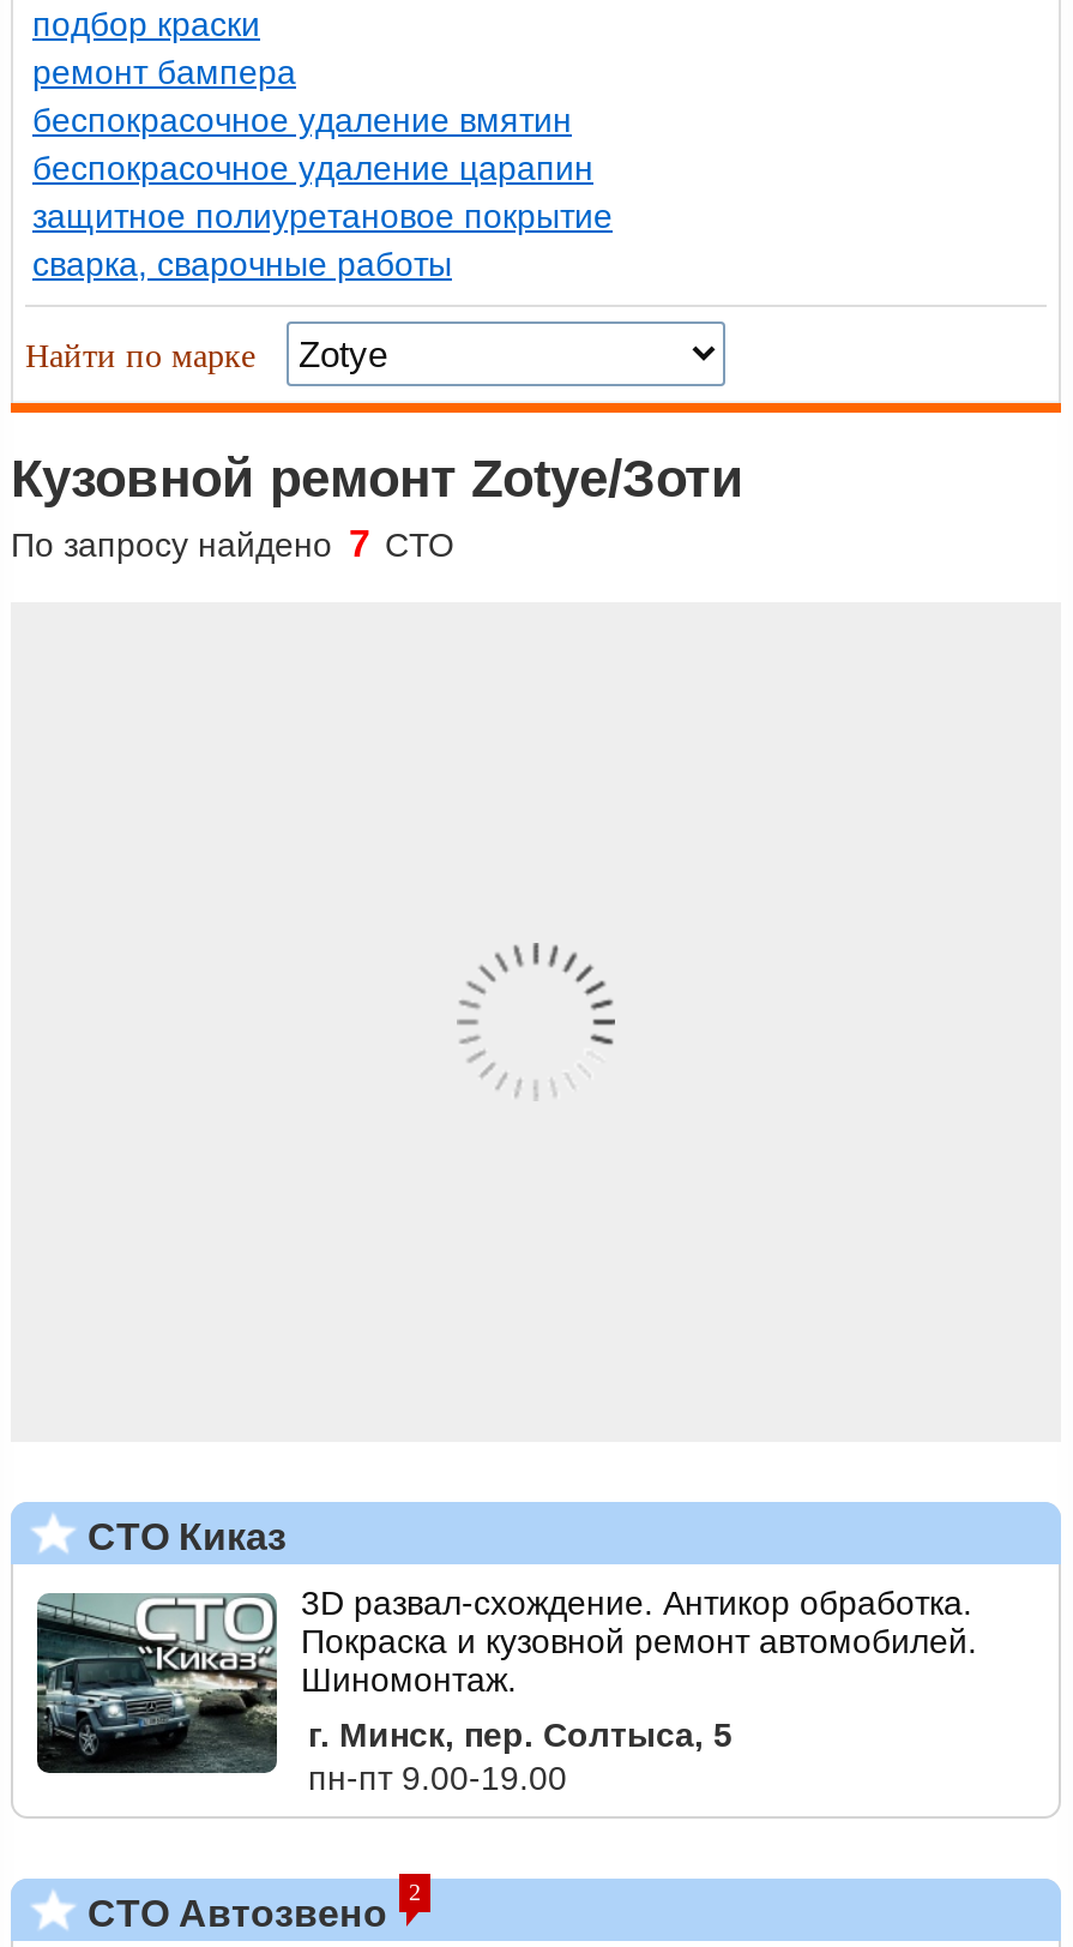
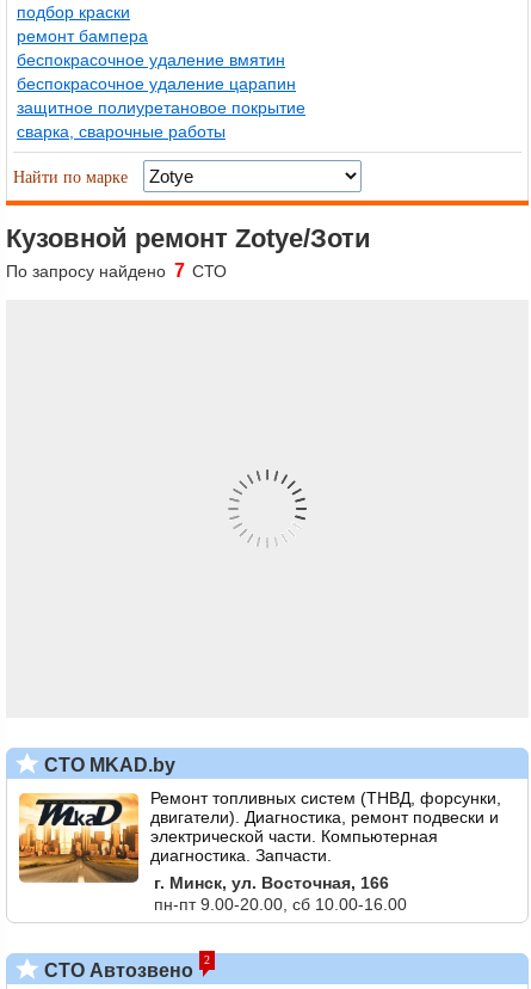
[78,1516,287,1557] СТО Киказ -> [39,755,175,775] СТО MKAD.by
[35,1584,977,1797] [image] | 3D развал-схождение. Антикор обработка. | Покраска и кузовной ремонт автомобилей. | Шиномонтаж. | г. Минск, пер. Солтыса, 5 | пн-пт 9.00-19.00 -> [18,788,501,914] [image] | Ремонт топливных систем (ТНВД, форсунки, | двигатели). Диагностика, ремонт подвески и | электрической части. Компьютерная | диагностика. Запчасти. | г. Минск, ул. Восточная, 166 | пн-пт 9.00-20.00, сб 10.00-16.00

